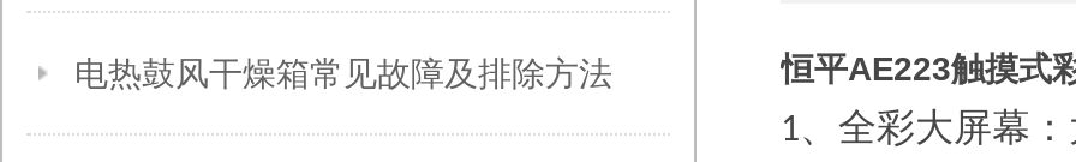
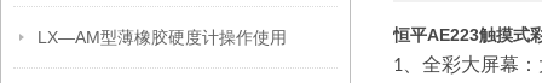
[74,54,612,92] 电热鼓风干燥箱常见故障及排除方法 -> [38,28,287,47] LX—AM型薄橡胶硬度计操作使用

